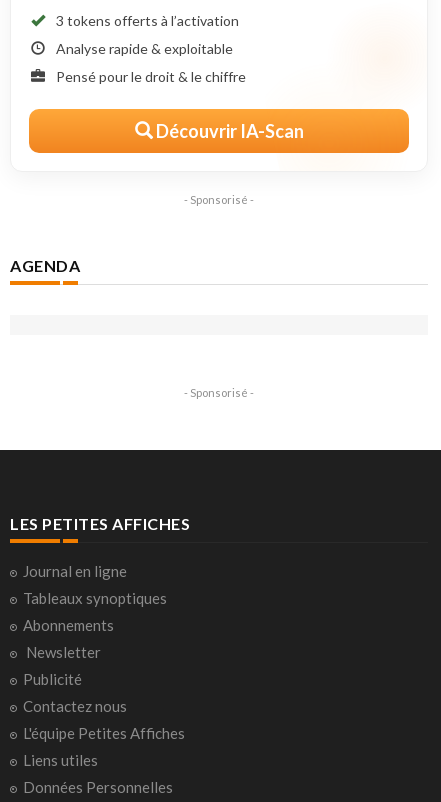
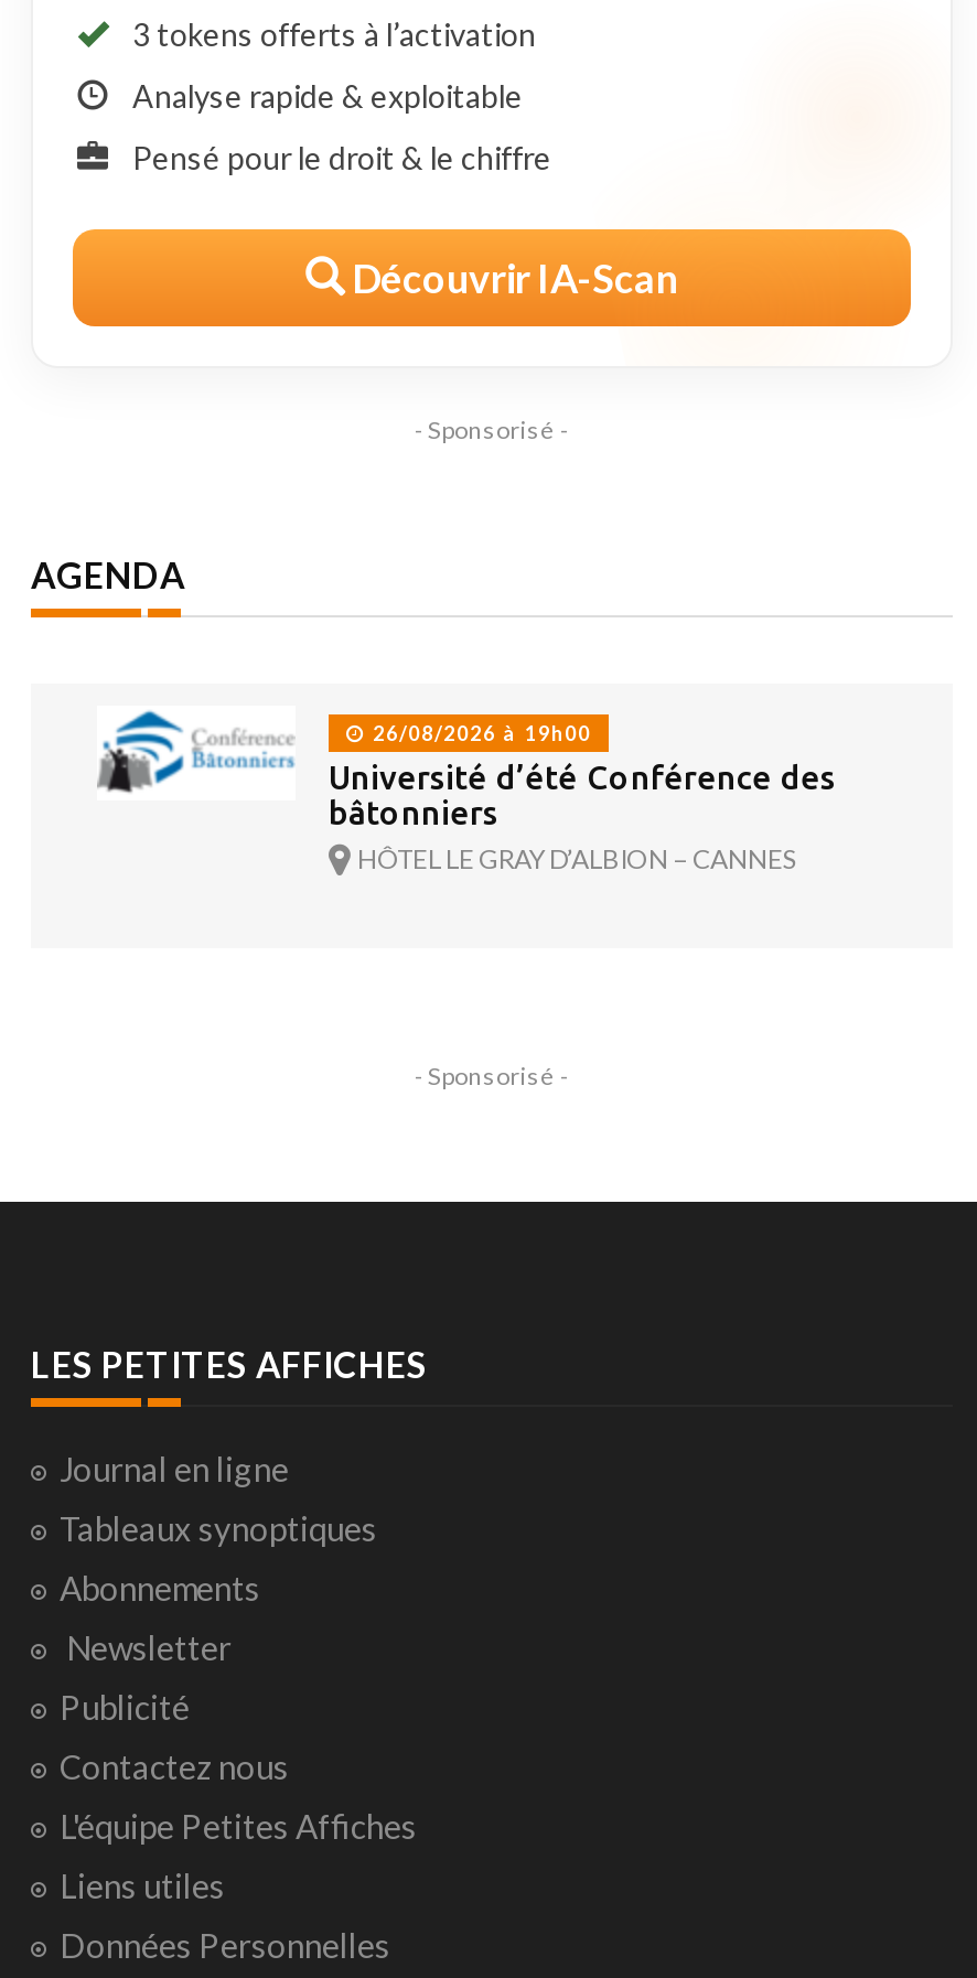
none -> [97,710,836,875] [image] | 26/08/2026 à 19h00 | Université d’été Conférence des | bâtonniers | HÔTEL LE GRAY D’ALBION – CANNES

